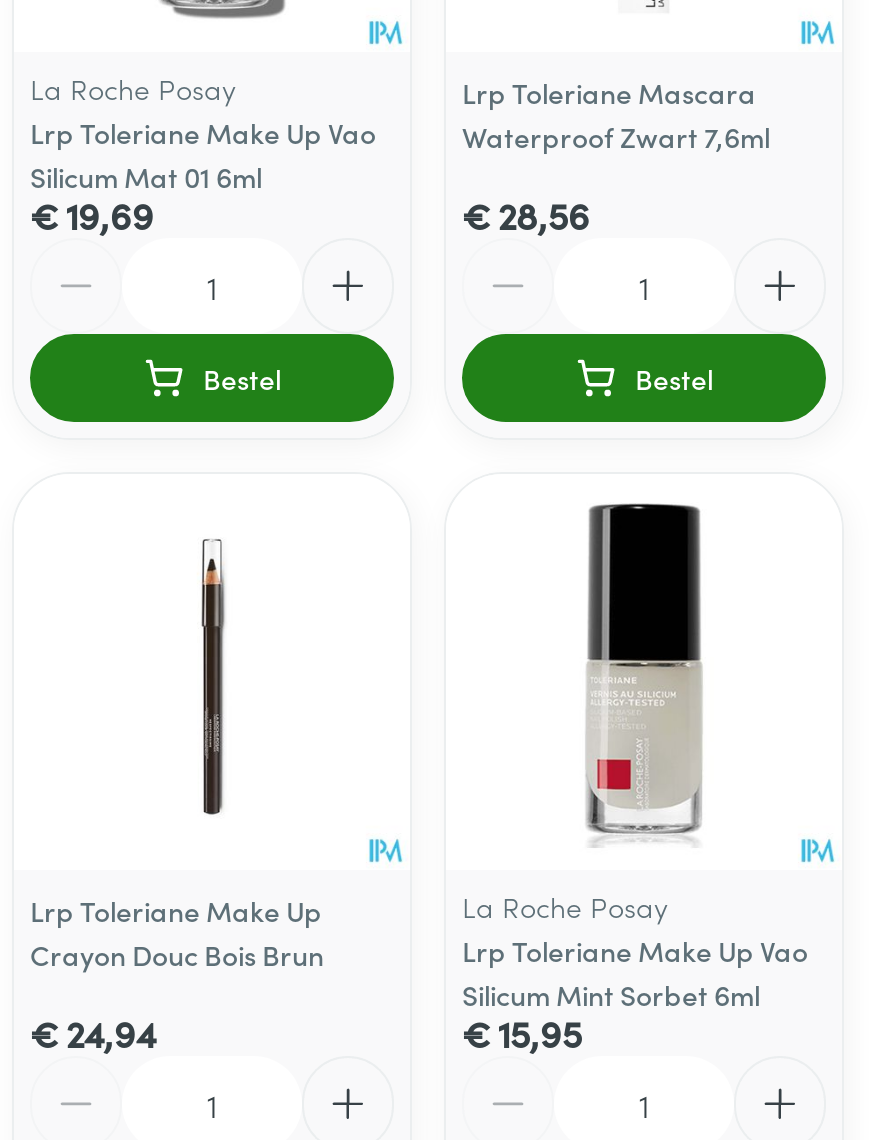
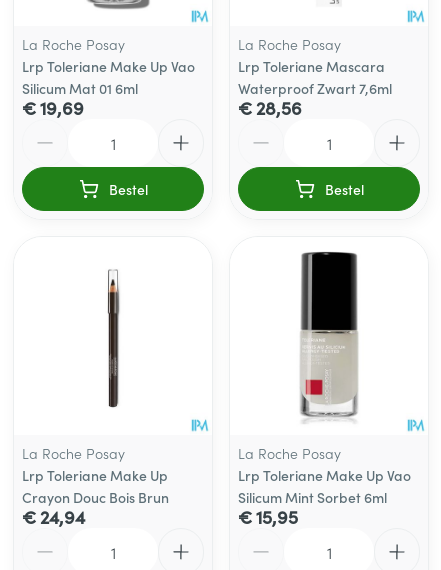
moved [462,72,770,156] -> [238,56,392,98]: Lrp Toleriane Mascara | Waterproof Zwart 7,6ml
none -> [238,34,341,54] La Roche Posay
moved [30,890,324,974] -> [22,465,169,507]: Lrp Toleriane Make Up | Crayon Douc Bois Brun
none -> [22,443,125,463] La Roche Posay

